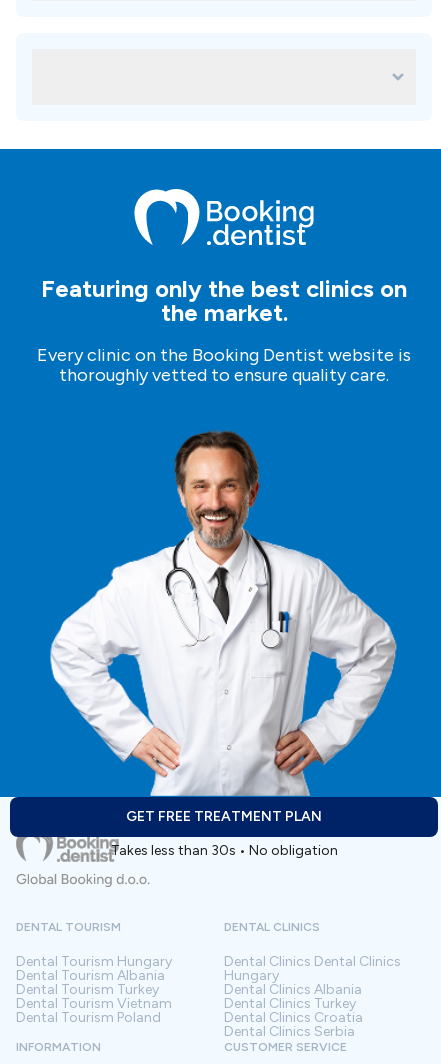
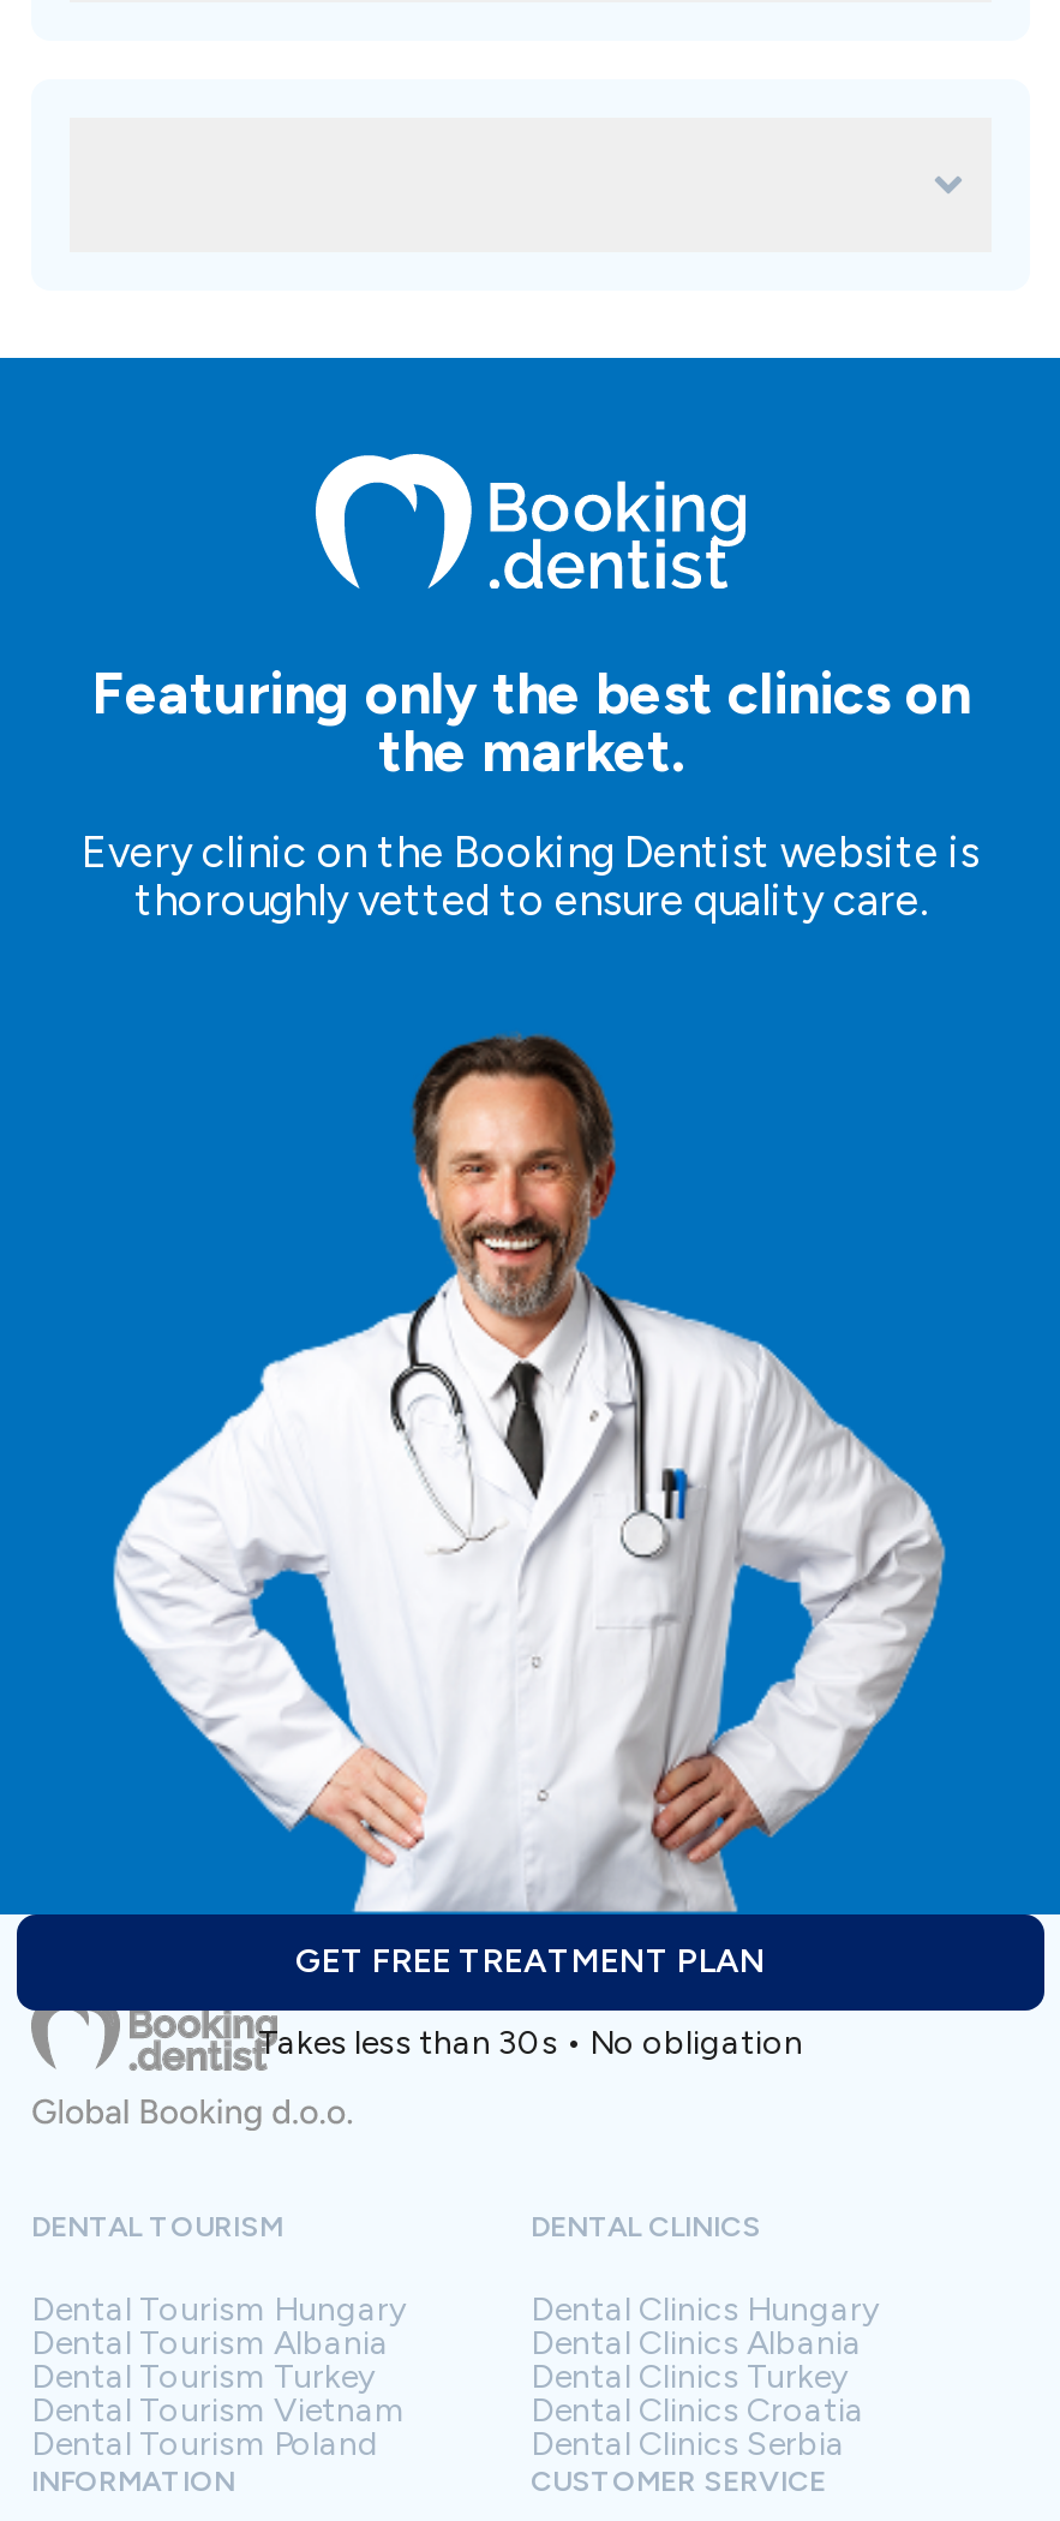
[224,953,401,984] Dental Clinics Dental Clinics | Hungary -> [531,2289,879,2330] Dental Clinics Hungary

